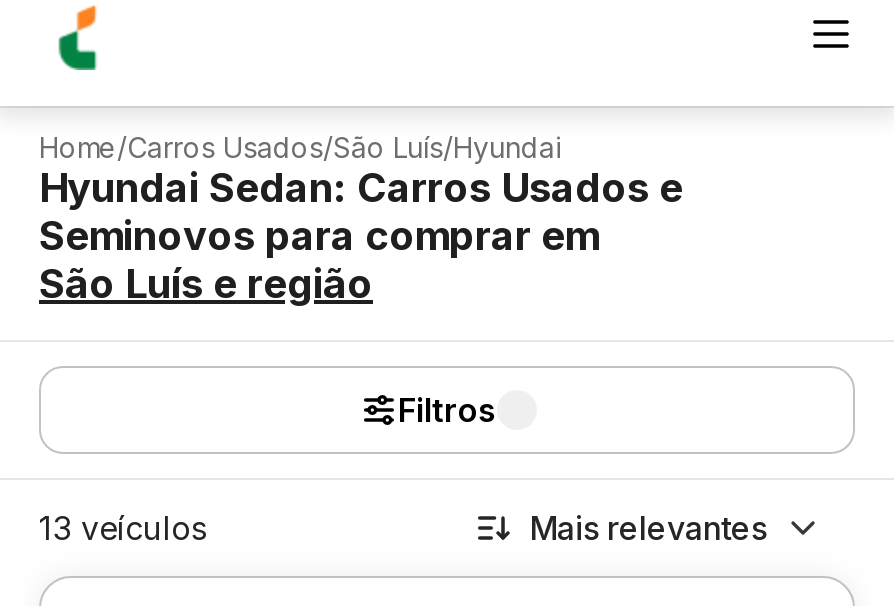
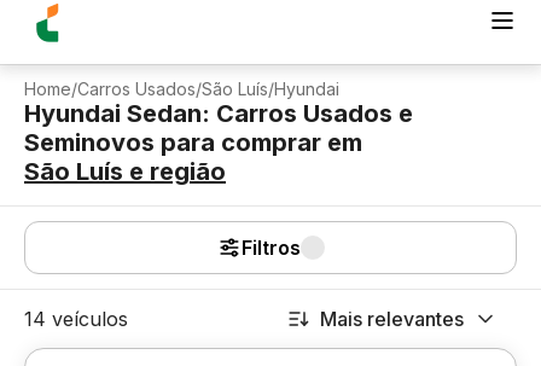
[39,508,207,548] 13 veículos -> [24,307,128,331] 14 veículos

